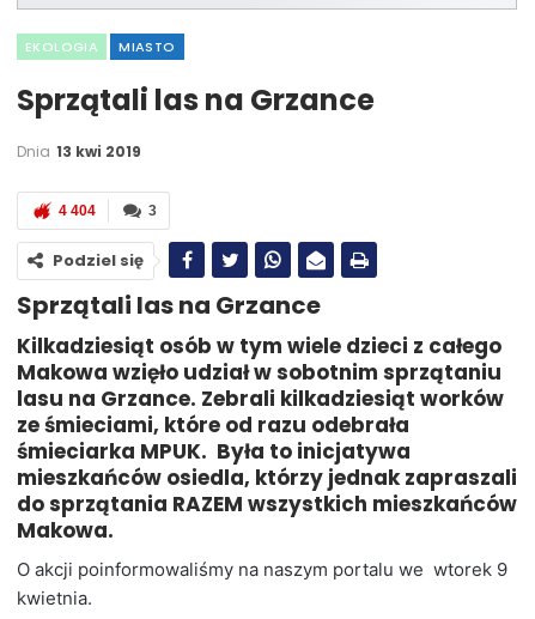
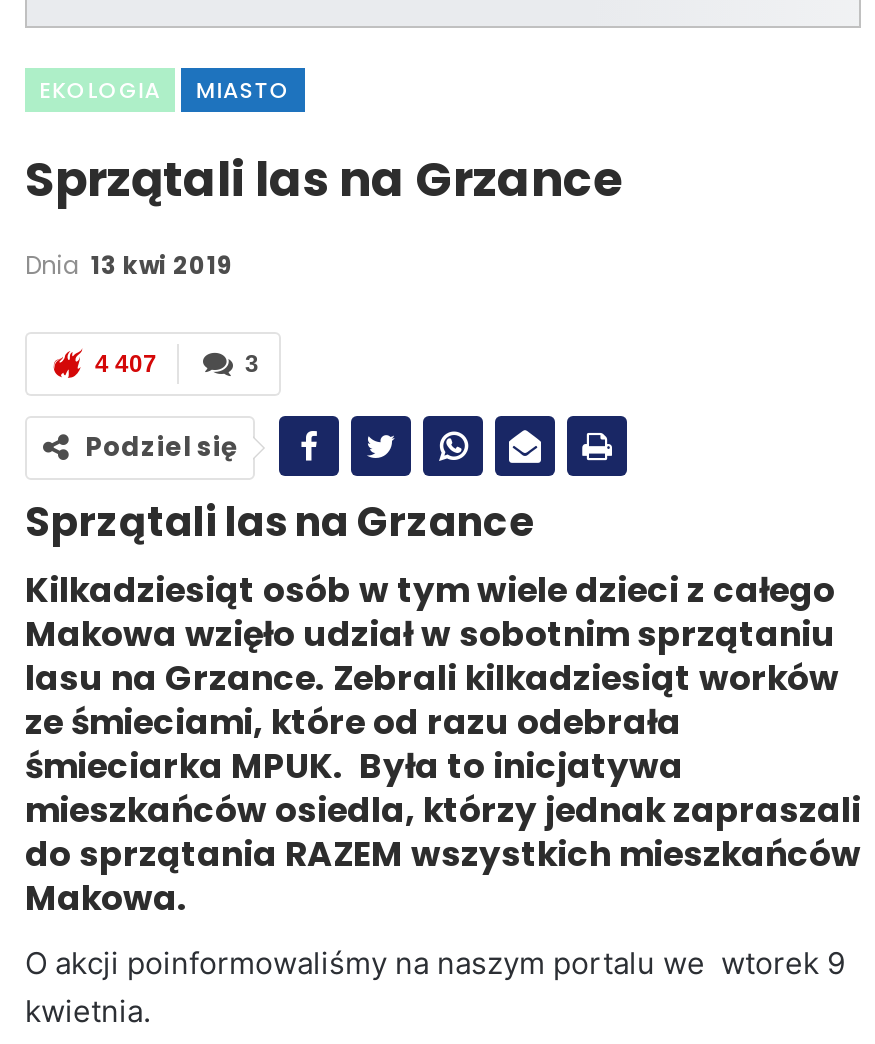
[59,202,96,219] 4 404 -> [95,349,157,377] 4 407

